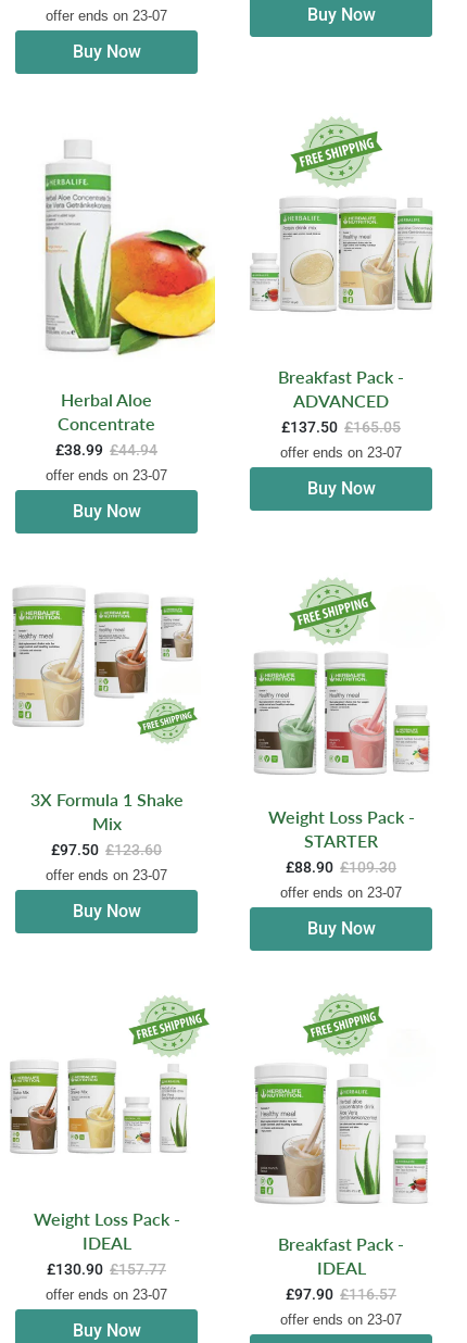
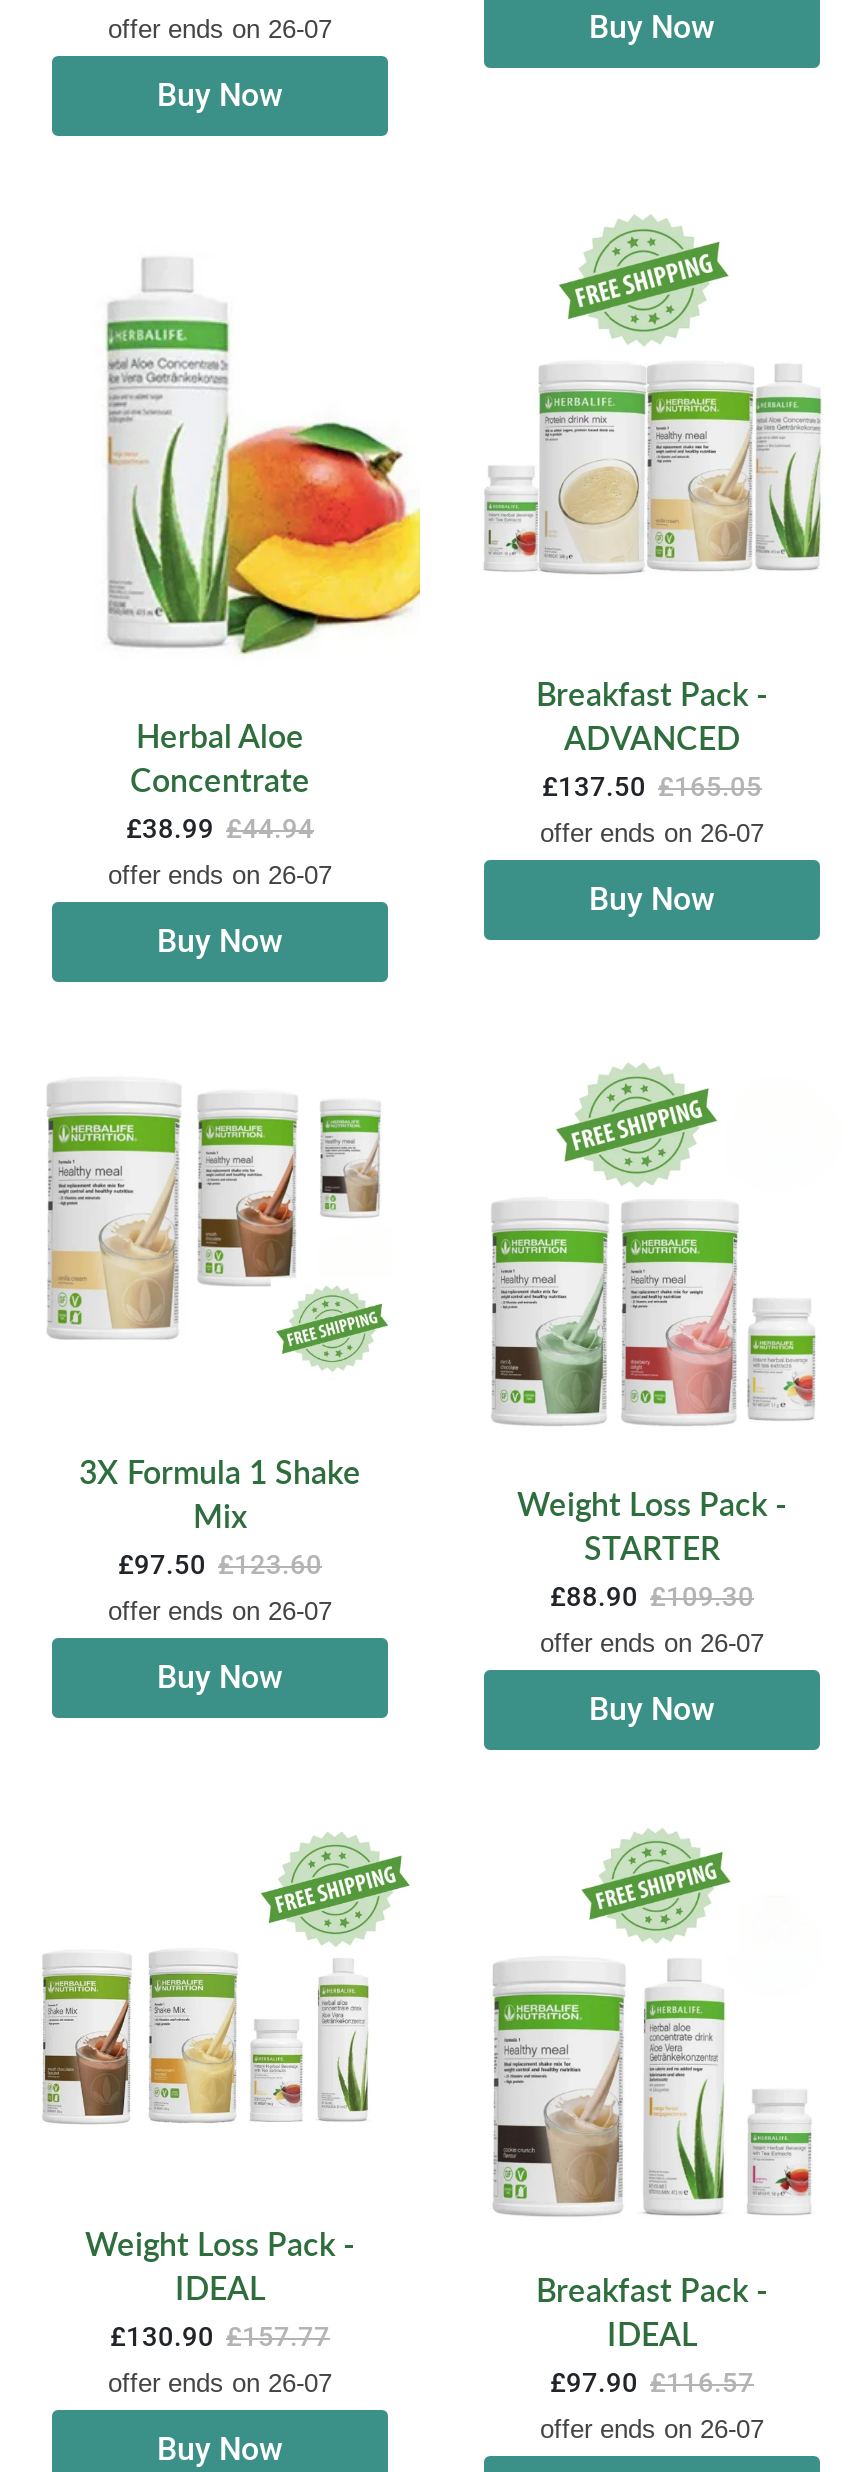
[46,8,167,24] offer ends on 23-07 -> [108,14,332,44] offer ends on 26-07
[280,445,402,461] offer ends on 23-07 -> [540,818,764,848] offer ends on 26-07
[46,467,167,483] offer ends on 23-07 -> [108,860,332,890] offer ends on 26-07
[46,867,167,883] offer ends on 23-07 -> [108,1596,332,1626] offer ends on 26-07
[280,884,402,901] offer ends on 23-07 -> [540,1628,764,1658] offer ends on 26-07
[46,1286,167,1302] offer ends on 23-07 -> [108,2367,332,2397] offer ends on 26-07
[280,1312,402,1328] offer ends on 23-07 -> [540,2414,764,2444] offer ends on 26-07

